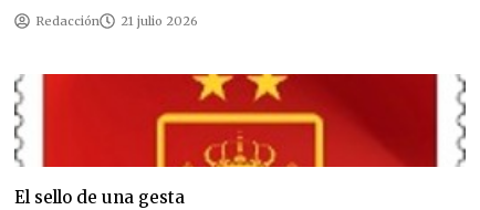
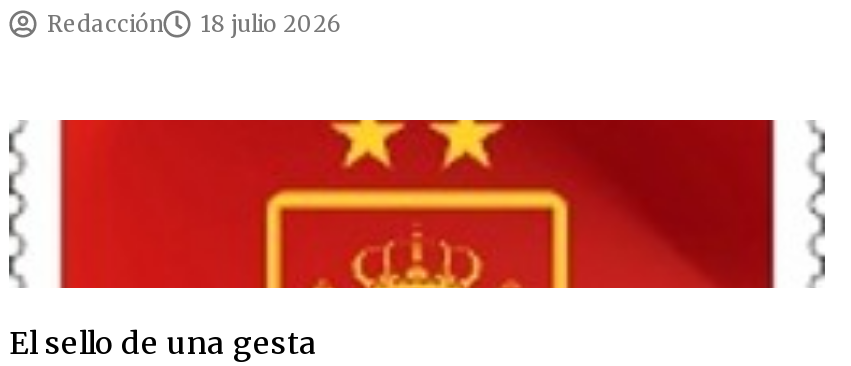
[35,13,198,28] Redacción 21 julio 2026 -> [47,9,341,37] Redacción 18 julio 2026

